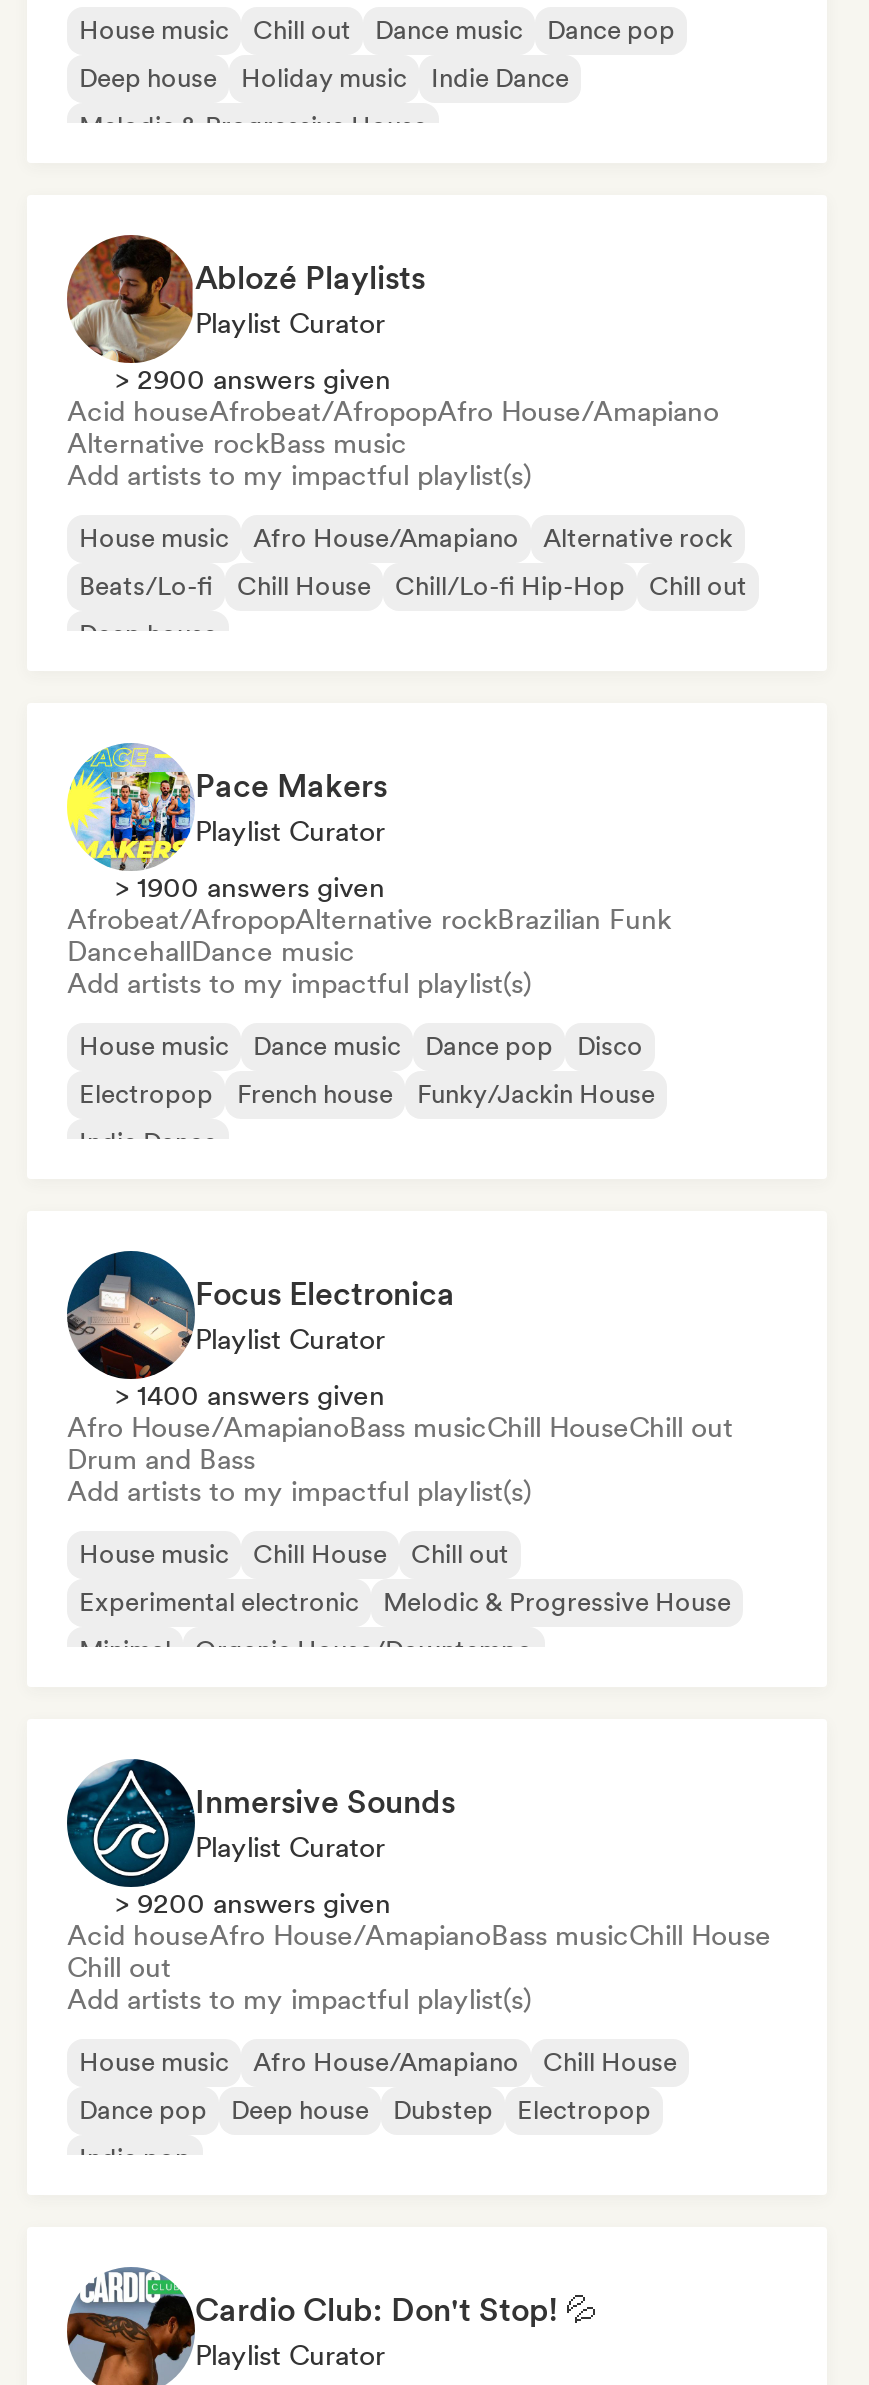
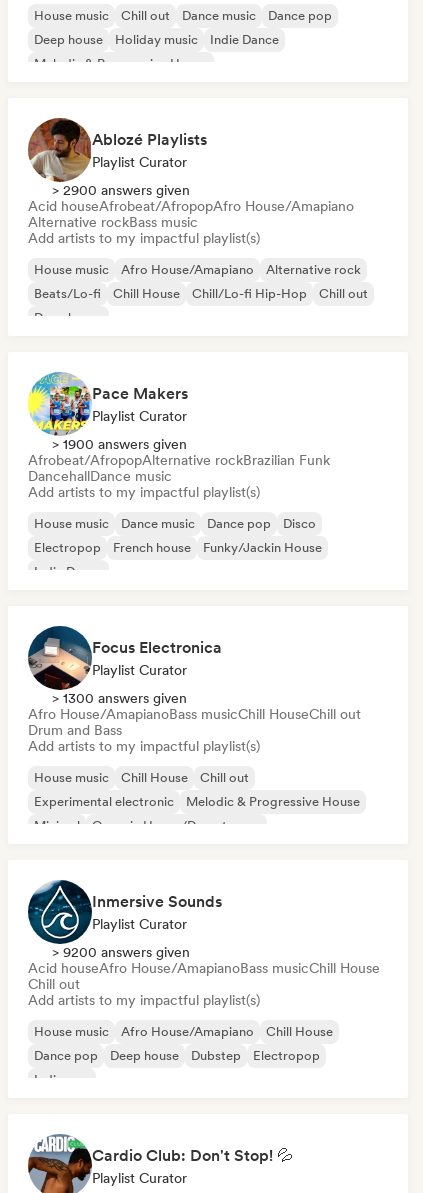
[115,1379,385,1411] > 1400 answers given -> [52,690,187,706] > 1300 answers given

